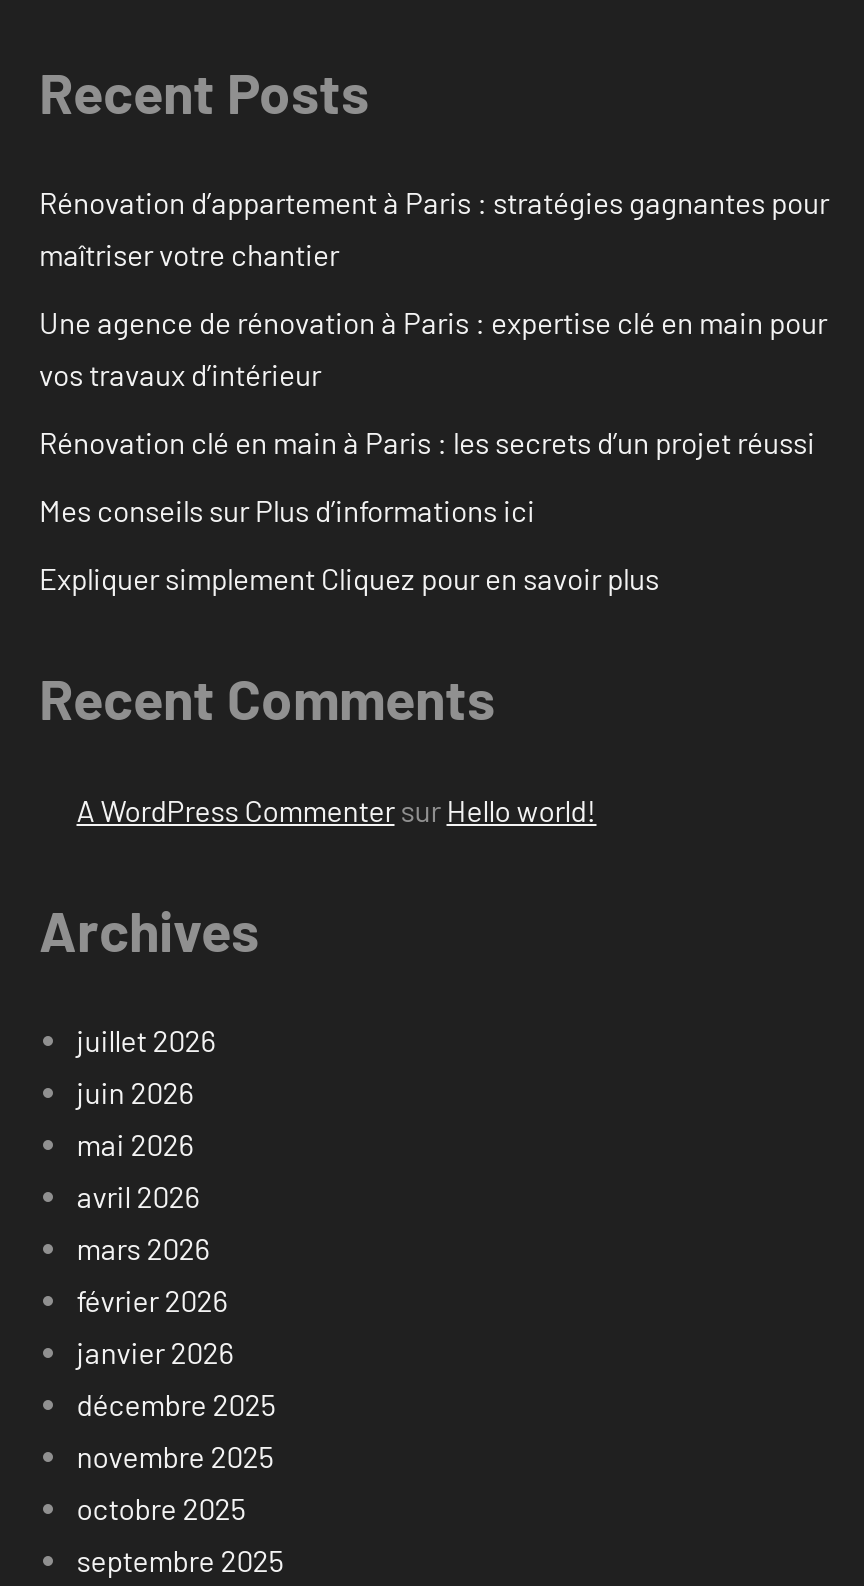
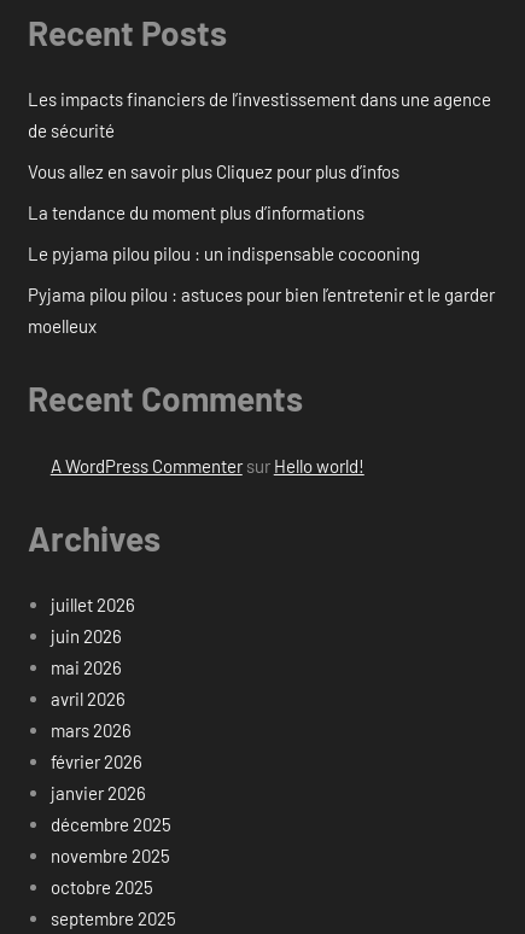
[39,185,829,273] Rénovation d’appartement à Paris : stratégies gagnantes pour | maîtriser votre chantier -> [28,88,491,142] Les impacts financiers de l’investissement dans une agence | de sécurité
[39,305,827,393] Une agence de rénovation à Paris : expertise clé en main pour | vos travaux d’intérieur -> [28,161,399,183] Vous allez en savoir plus Cliquez pour plus d’infos
[39,425,815,461] Rénovation clé en main à Paris : les secrets d’un projet réussi -> [28,202,364,224] La tendance du moment plus d’informations
[39,493,535,529] Mes conseils sur Plus d’informations ici -> [28,243,420,265] Le pyjama pilou pilou : un indispensable cocooning
[39,561,659,597] Expliquer simplement Cliquez pour en savoir plus -> [28,284,495,337] Pyjama pilou pilou : astuces pour bien l’entretenir et le garder | moelleux

